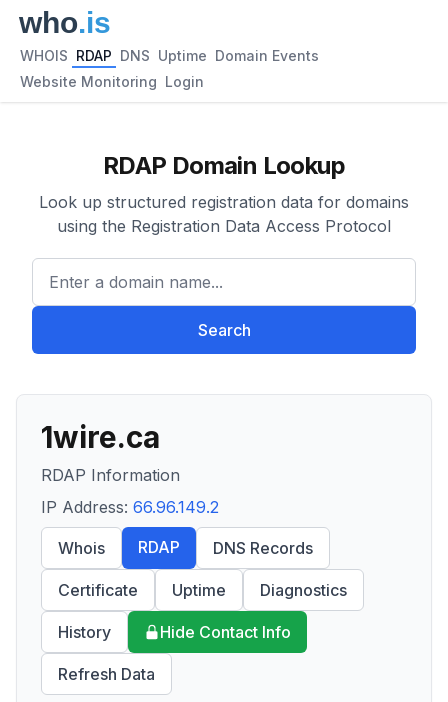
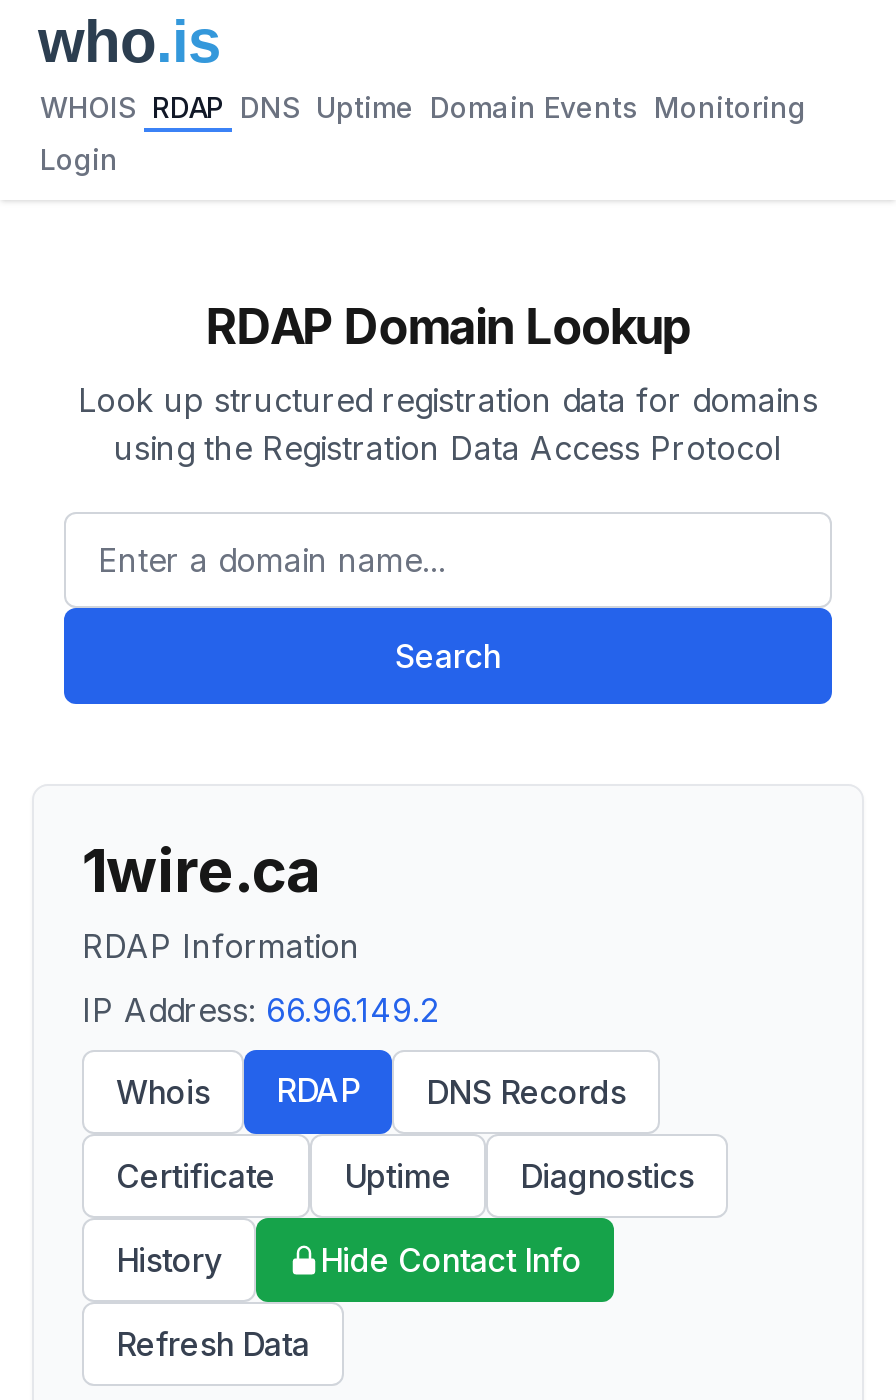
[20,47,319,64] WHOIS RDAP DNS Uptime Domain Events -> [40,90,806,124] WHOIS RDAP DNS Uptime Domain Events Monitoring
[20,73,204,90] Website Monitoring Login -> [40,142,118,176] Login

